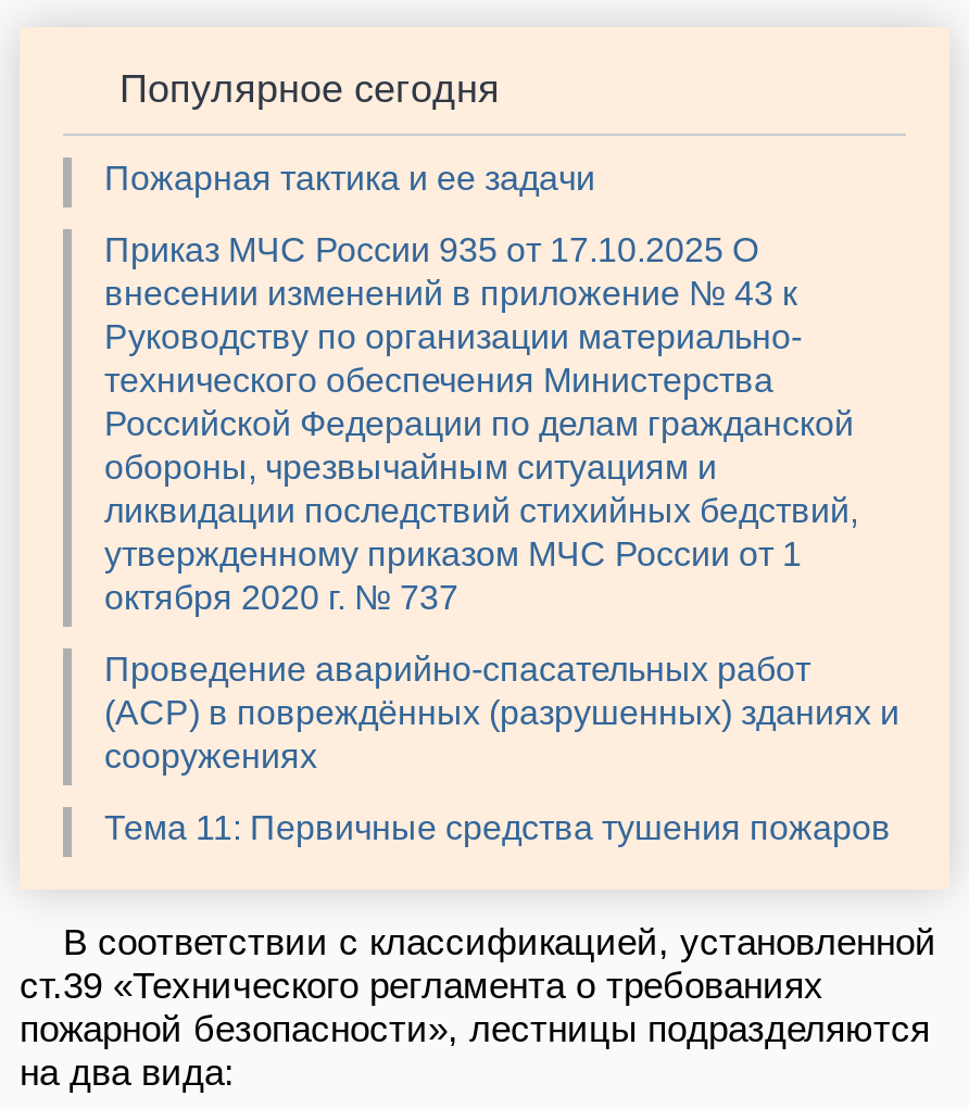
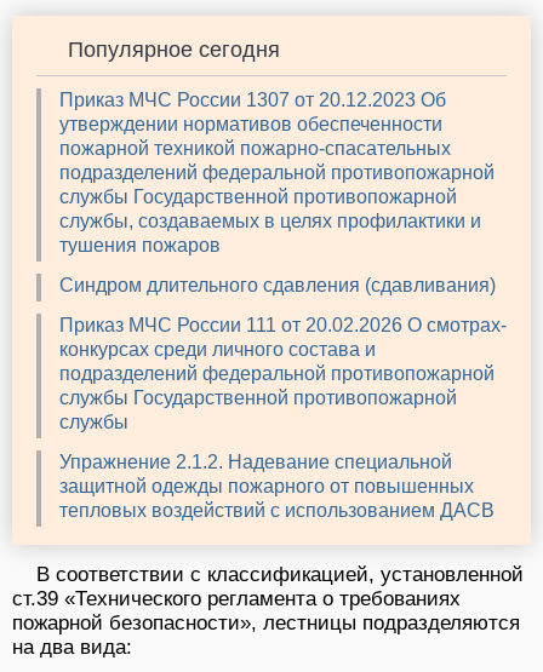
[104,161,595,197] Пожарная тактика и ее задачи -> [59,90,495,256] Приказ МЧС России 1307 от 20.12.2023 Об | утверждении нормативов обеспеченности | пожарной техникой пожарно-спасательных | подразделений федеральной противопожарной | службы Государственной противопожарной | службы, создаваемых в целях профилактики и | тушения пожаров
[104,232,858,617] Приказ МЧС России 935 от 17.10.2025 О | внесении изменений в приложение № 43 к | Руководству по организации материально- | технического обеспечения Министерства | Российской Федерации по делам гражданской | обороны, чрезвычайным ситуациям и | ликвидации последствий стихийных бедствий, | утвержденному приказом МЧС России от 1 | октября 2020 г. № 737 -> [59,275,496,296] Синдром длительного сдавления (сдавливания)
[104,651,899,775] Проведение аварийно-спасательных работ | (АСР) в повреждённых (разрушенных) зданиях и | сооружениях -> [59,315,507,433] Приказ МЧС России 111 от 20.02.2026 О смотрах- | конкурсах среди личного состава и | подразделений федеральной противопожарной | службы Государственной противопожарной | службы
[104,810,891,847] Тема 11: Первичные средства тушения пожаров -> [59,452,495,521] Упражнение 2.1.2. Надевание специальной | защитной одежды пожарного от повышенных | тепловых воздействий с использованием ДАСВ

